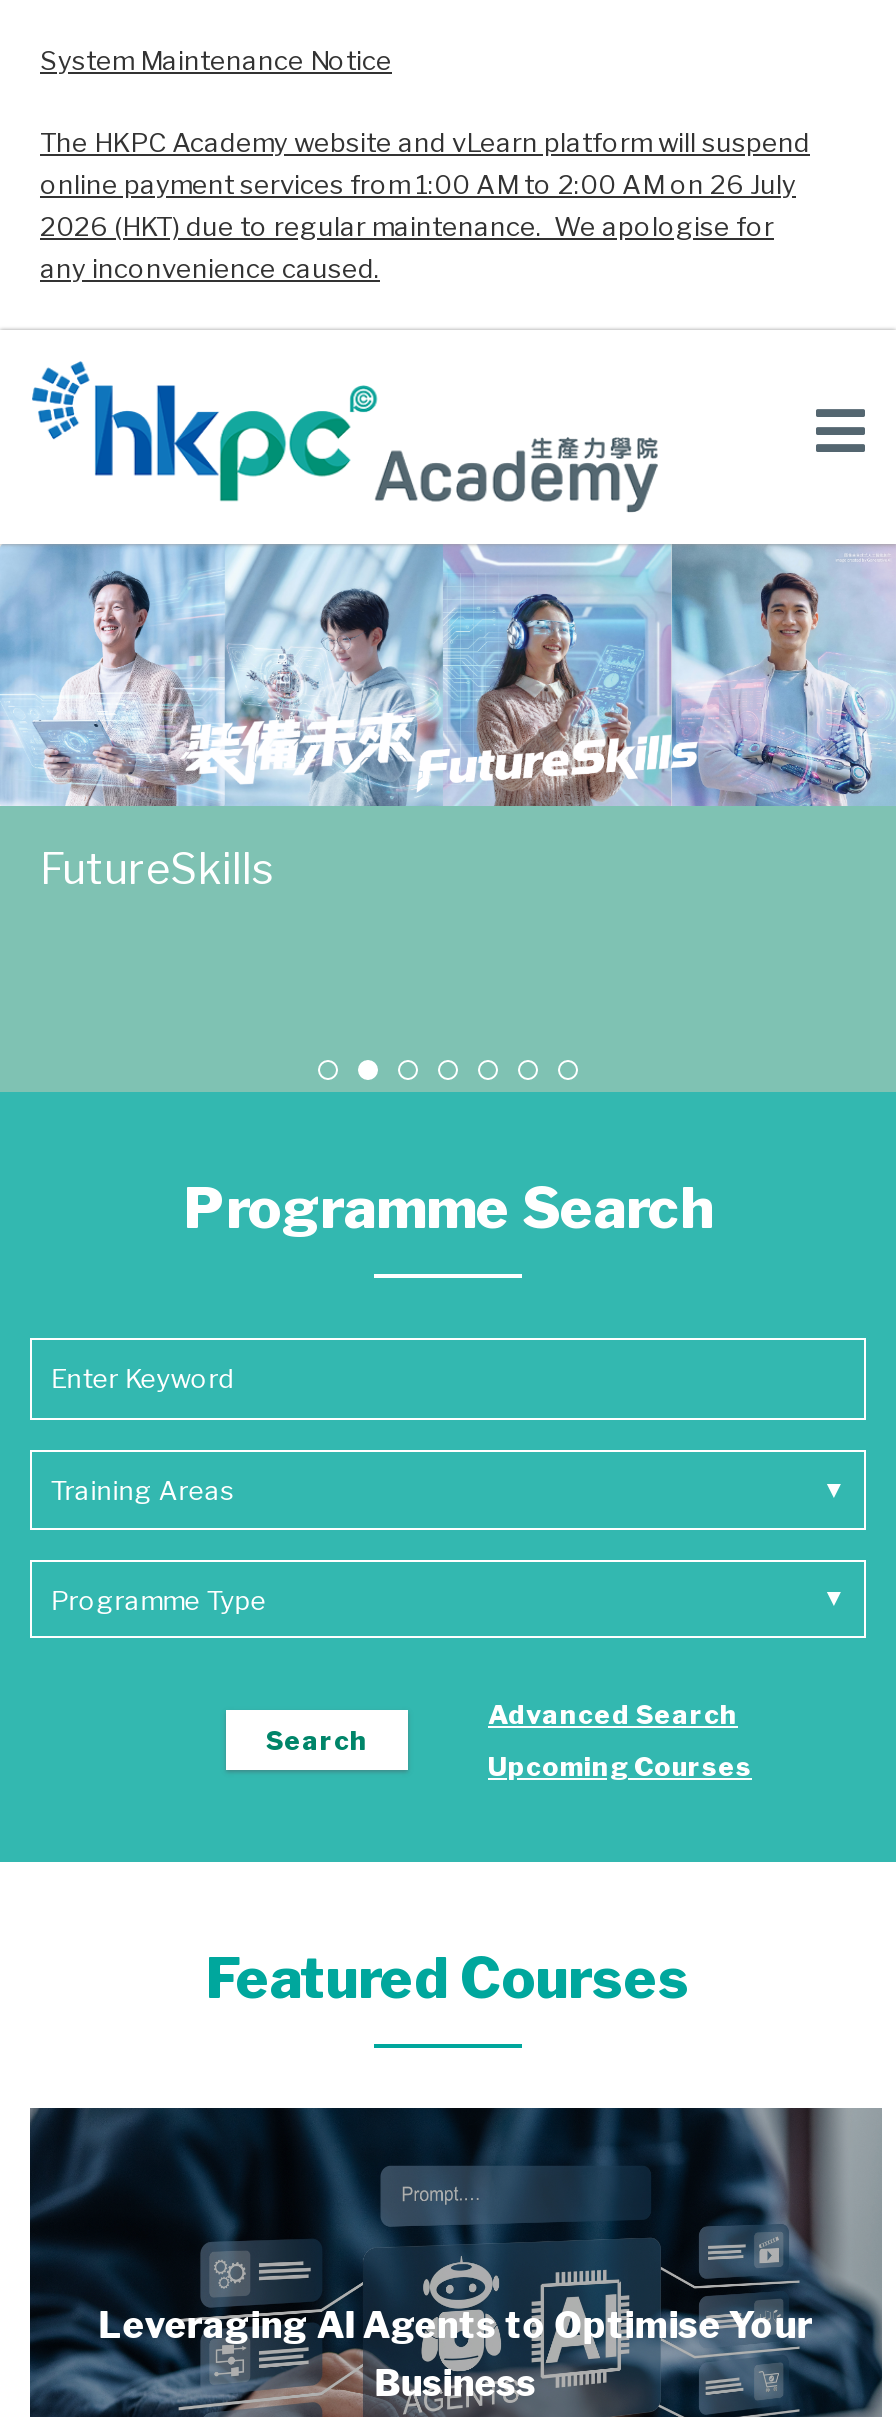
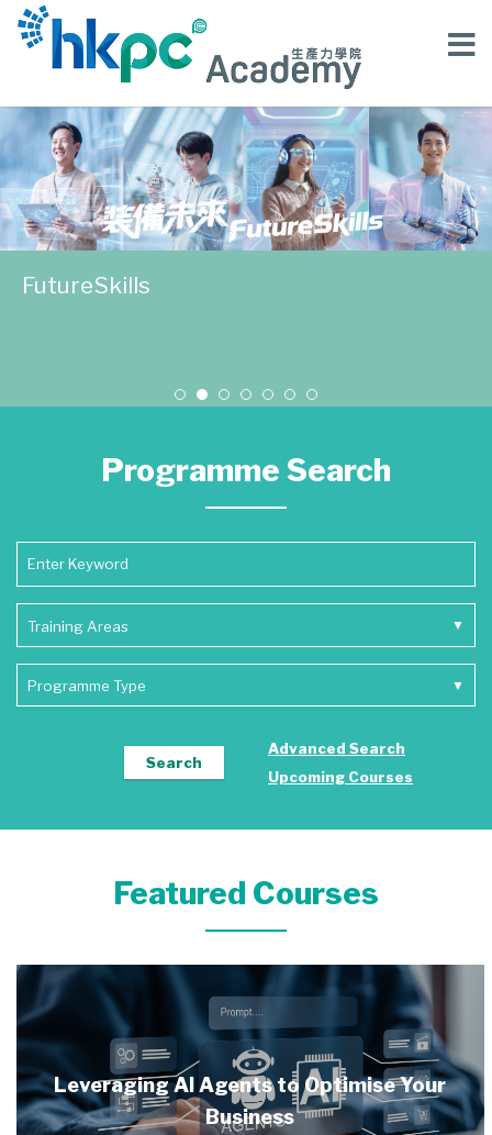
[40,44,810,283] System Maintenance Notice | The HKPC Academy website and vLearn platform will suspend | online payment services from 1:00 AM to 2:00 AM on 26 July | 2026 (HKT) due to regular maintenance. We apologise for | any inconvenience caused. -> none

